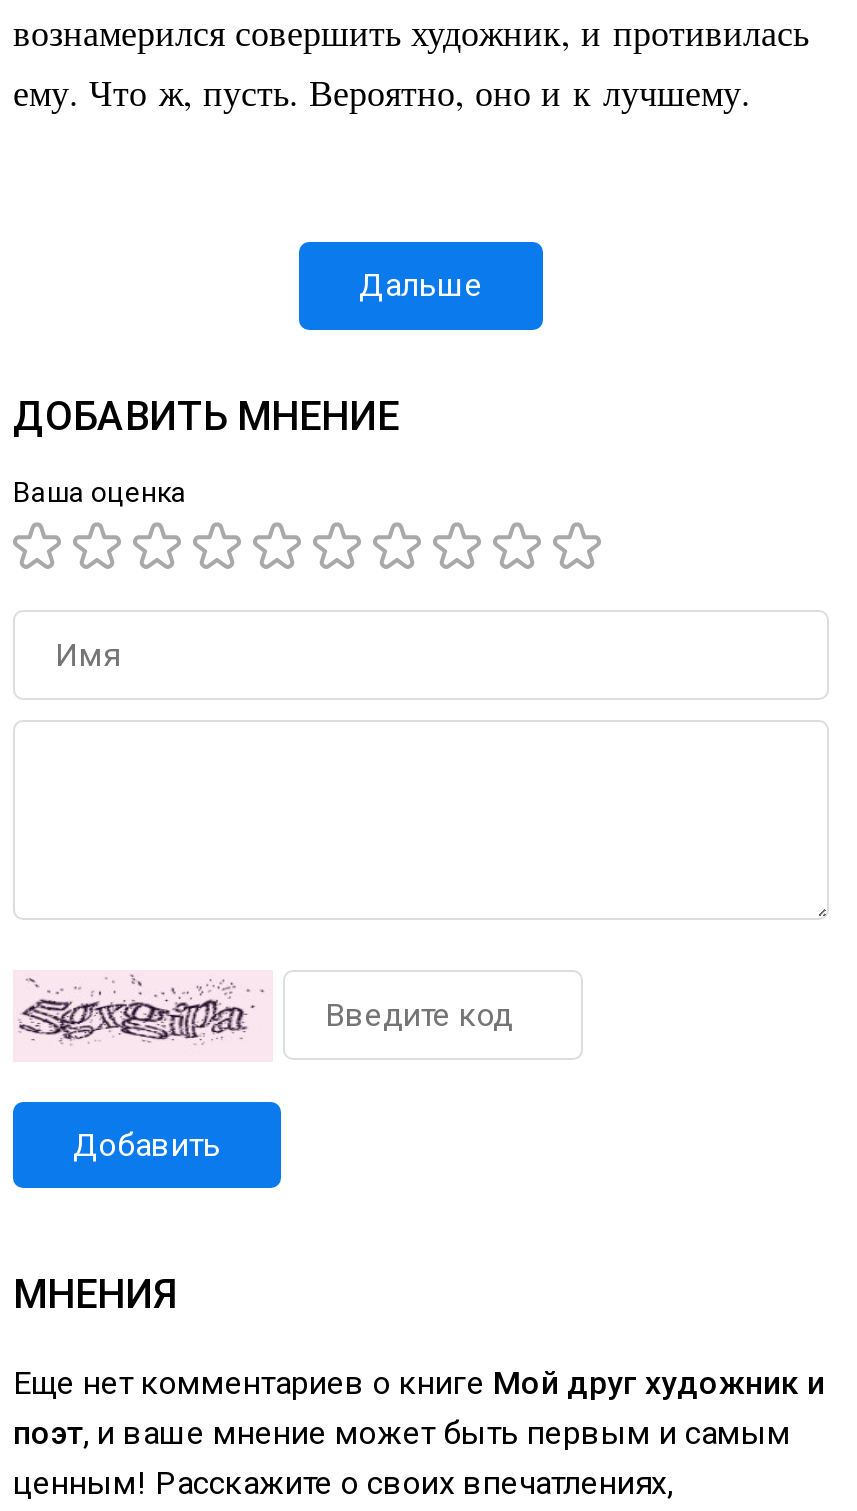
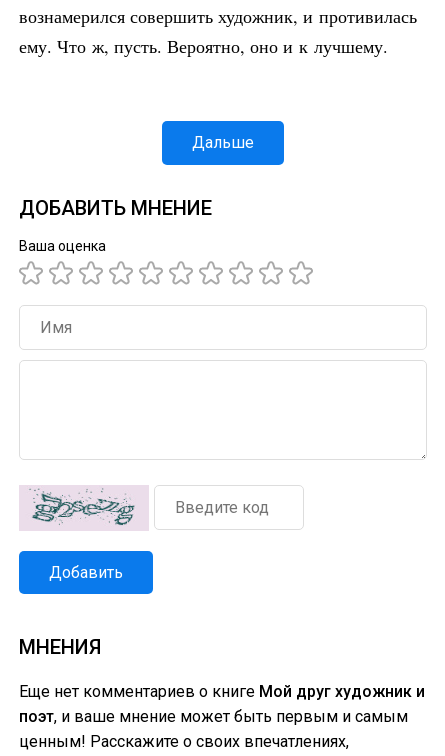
[19,982,247,1050] [image] -> [23,488,134,526] [image]

